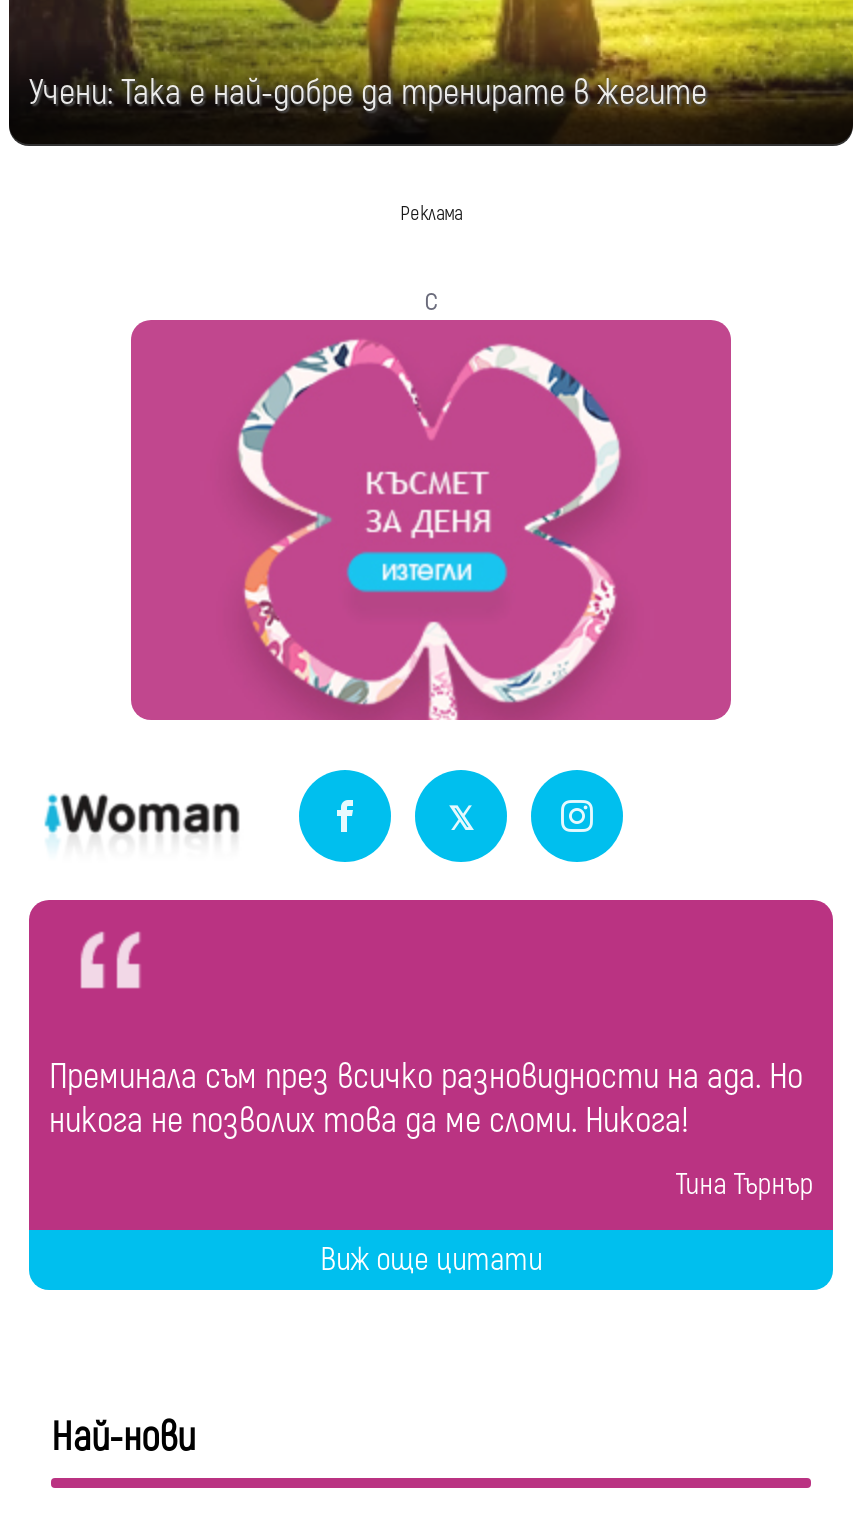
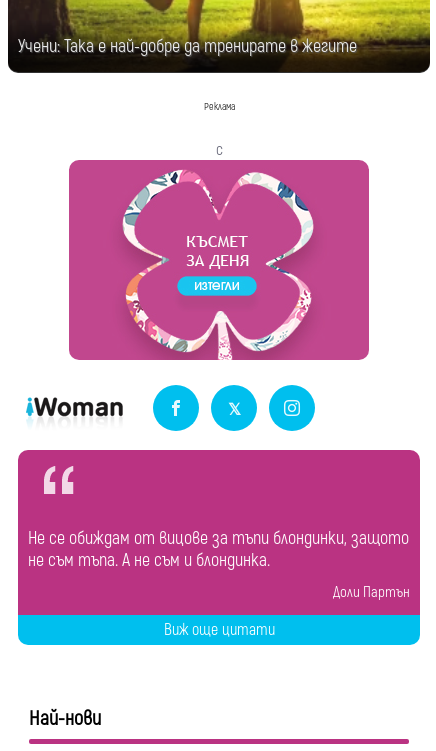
[49,1055,803,1145] Преминала съм през всичко разновидности на ада. Но | никога не позволих това да ме сломи. Никога! -> [28,527,409,572] Не се обиждам от вицове за тъпи блондинки, защото | не съм тъпа. А не съм и блондинка.
[675,1167,813,1205] Тина Търнър -> [333,583,410,602] Доли Партън

